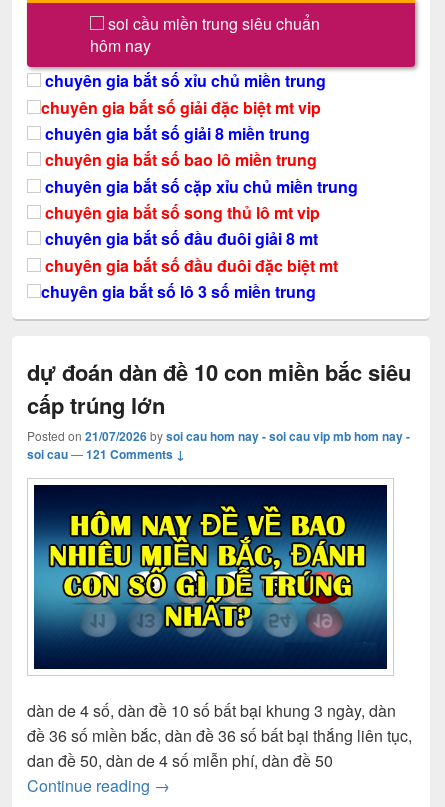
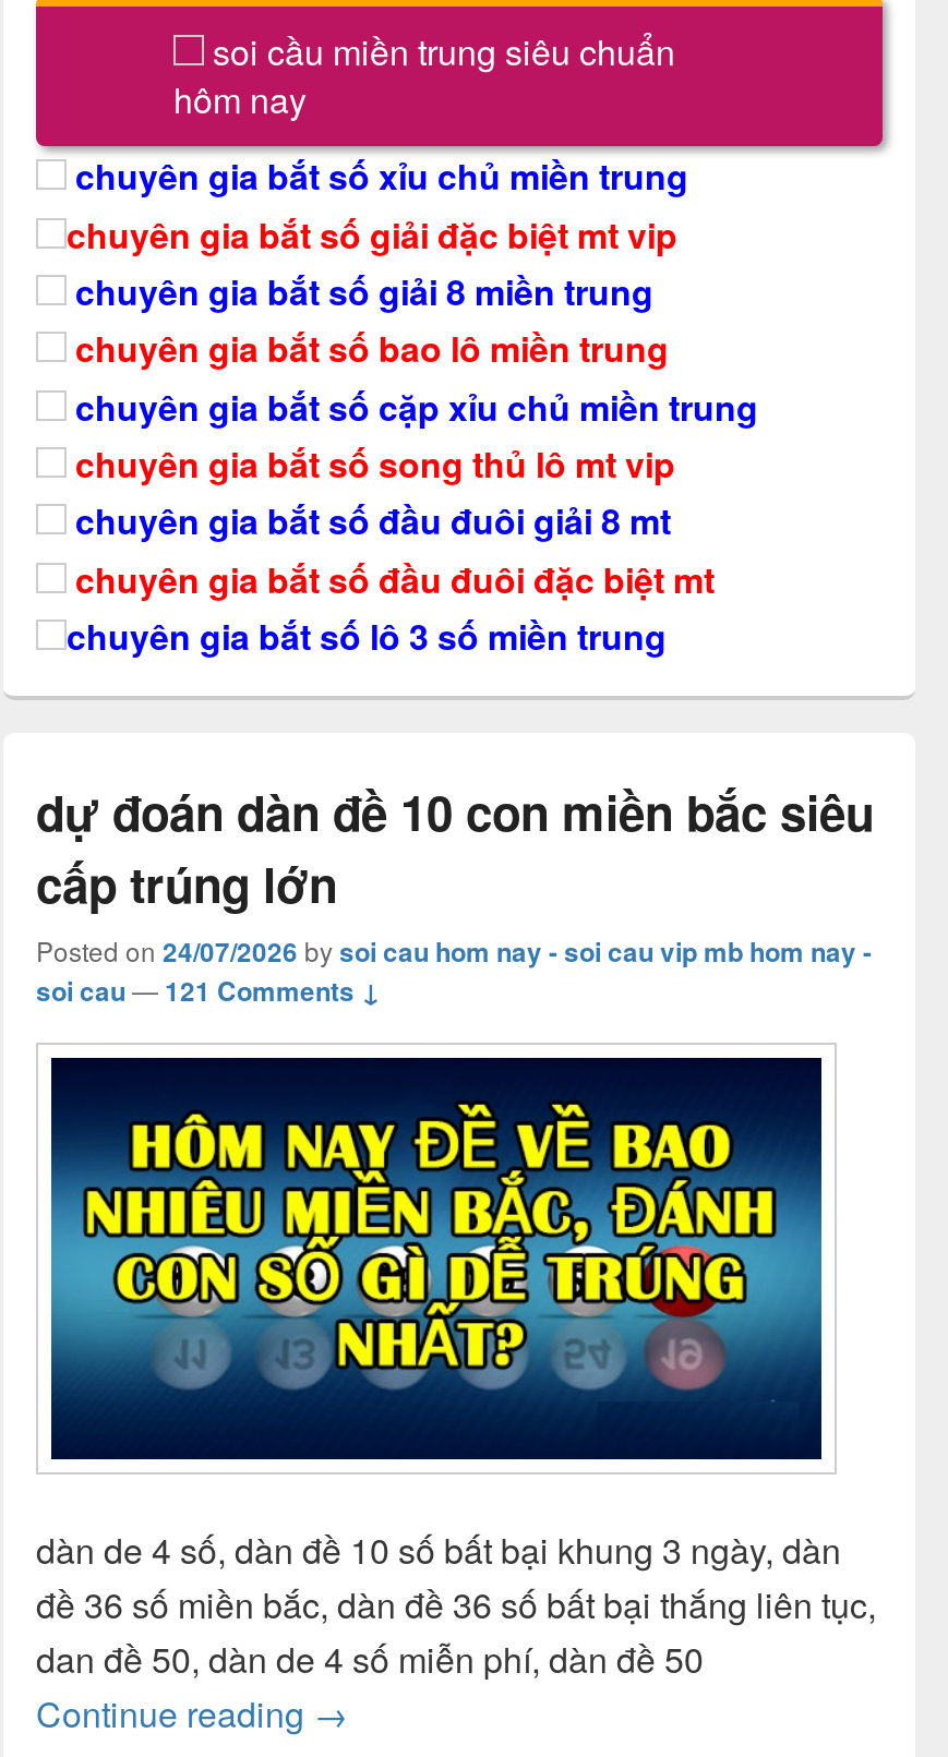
[27,427,410,445] Posted on 21/07/2026 by soi cau hom nay - soi cau vip mb hom nay - -> [36,932,872,971] Posted on 24/07/2026 by soi cau hom nay - soi cau vip mb hom nay -

